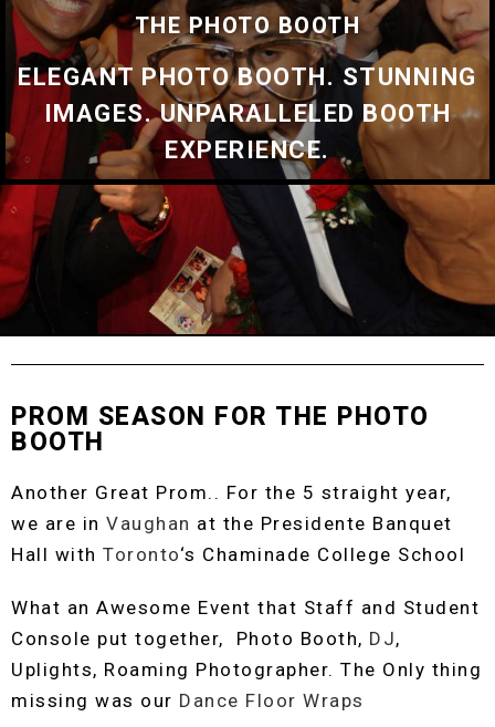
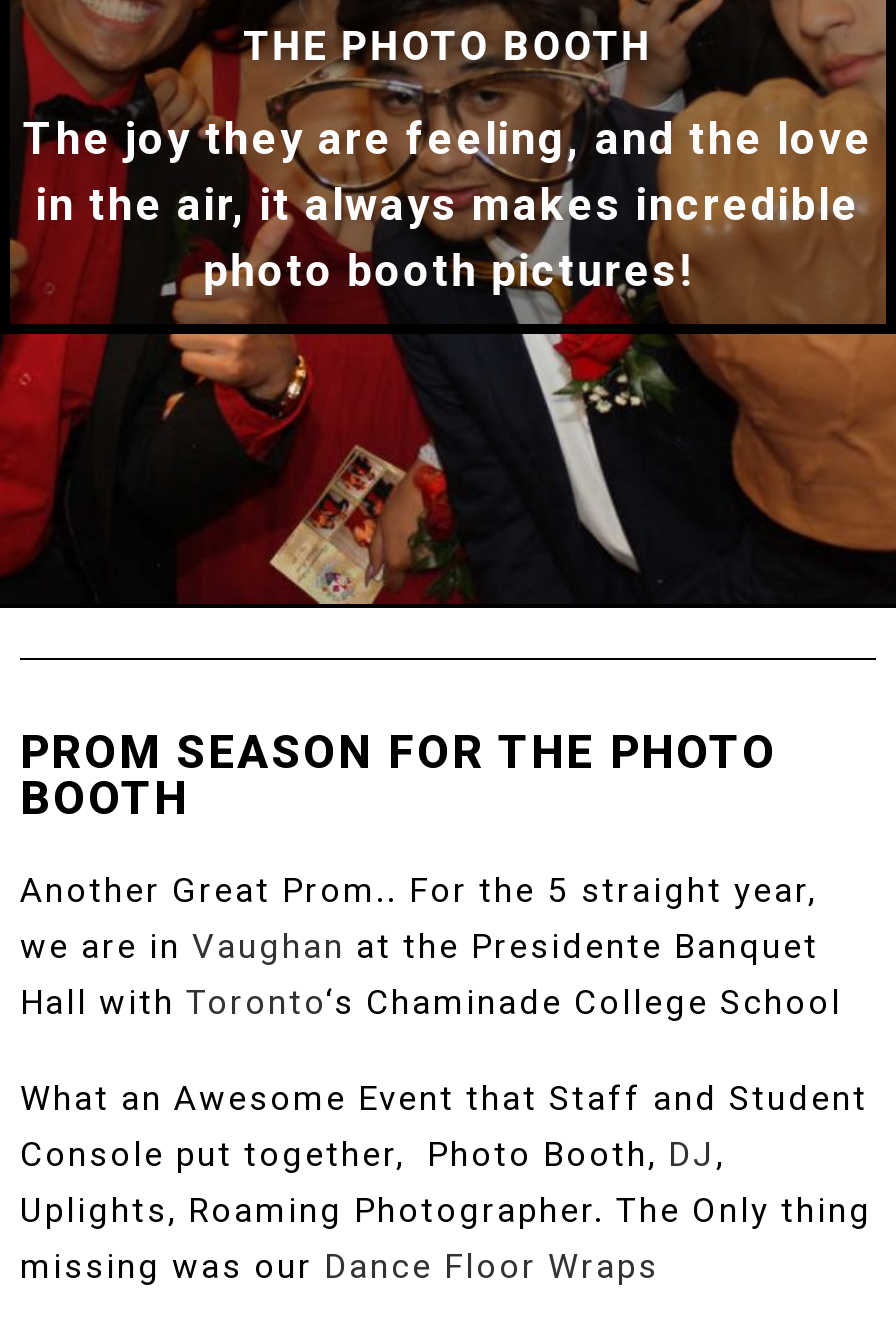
[18,61,477,163] ELEGANT PHOTO BOOTH. STUNNING | IMAGES. UNPARALLELED BOOTH | EXPERIENCE. -> [23,111,873,295] The joy they are feeling, and the love | in the air, it always makes incredible | photo booth pictures!

